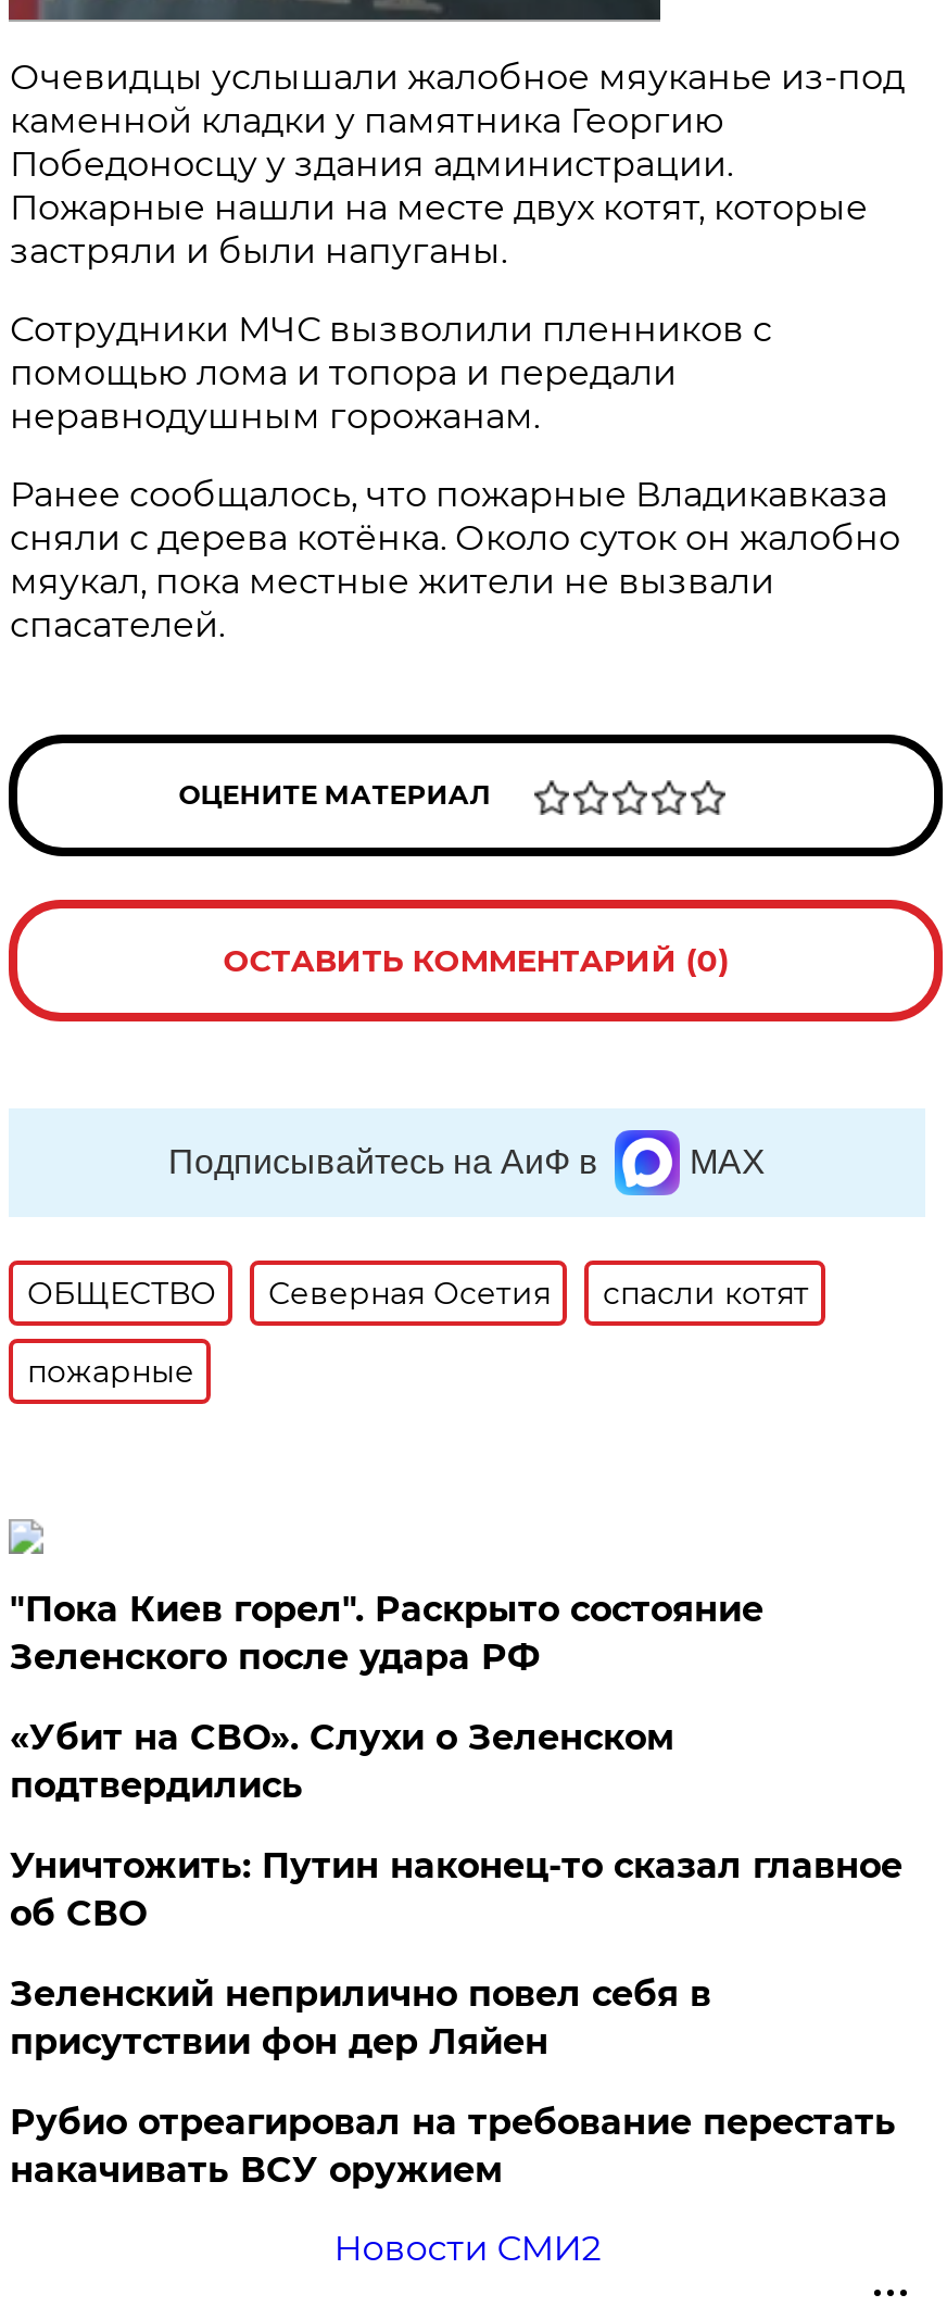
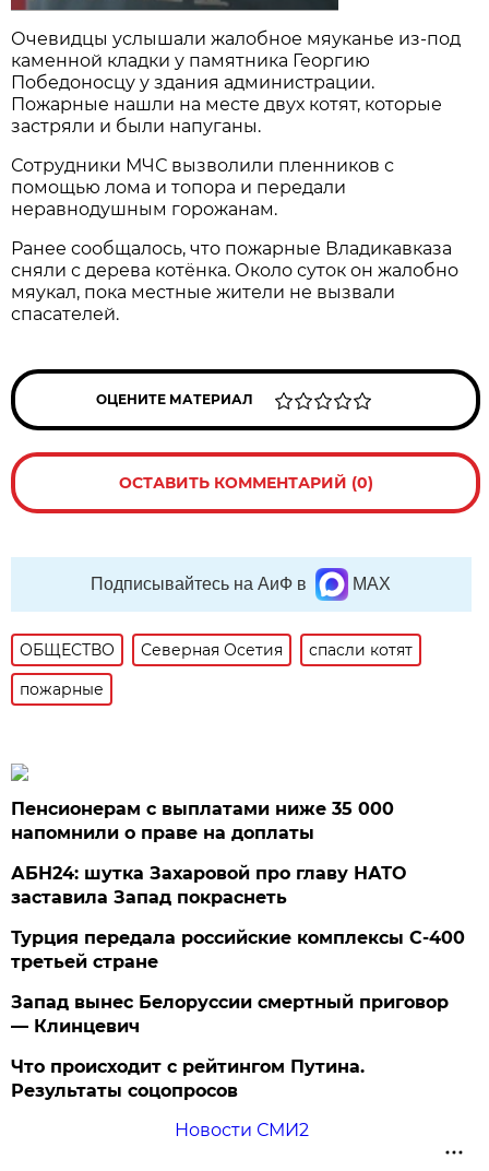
[10,1589,763,1678] "Пока Киев горел". Раскрыто состояние | Зеленского после удара РФ -> [11,799,394,843] Пенсионерам с выплатами ниже 35 000 | напомнили о праве на доплаты
[10,1717,674,1806] «Убит на СВО». Слухи о Зеленском | подтвердились -> [11,863,406,908] АБН24: шутка Захаровой про главу НАТО | заставила Запад покраснеть
[10,1845,902,1934] Уничтожить: Путин наконец-то сказал главное | об СВО -> [11,927,465,972] Турция передала российские комплексы С-400 | третьей стране
[10,1973,711,2062] Зеленский неприлично повел cебя в | присутствии фон дер Ляйен -> [11,992,449,1037] Запад вынес Белоруссии смертный приговор | — Клинцевич
[10,2102,896,2191] Рубио отреагировал на требование перестать | накачивать ВСУ оружием -> [11,1056,365,1101] Что происходит с рейтингом Путина. | Результаты соцопросов

